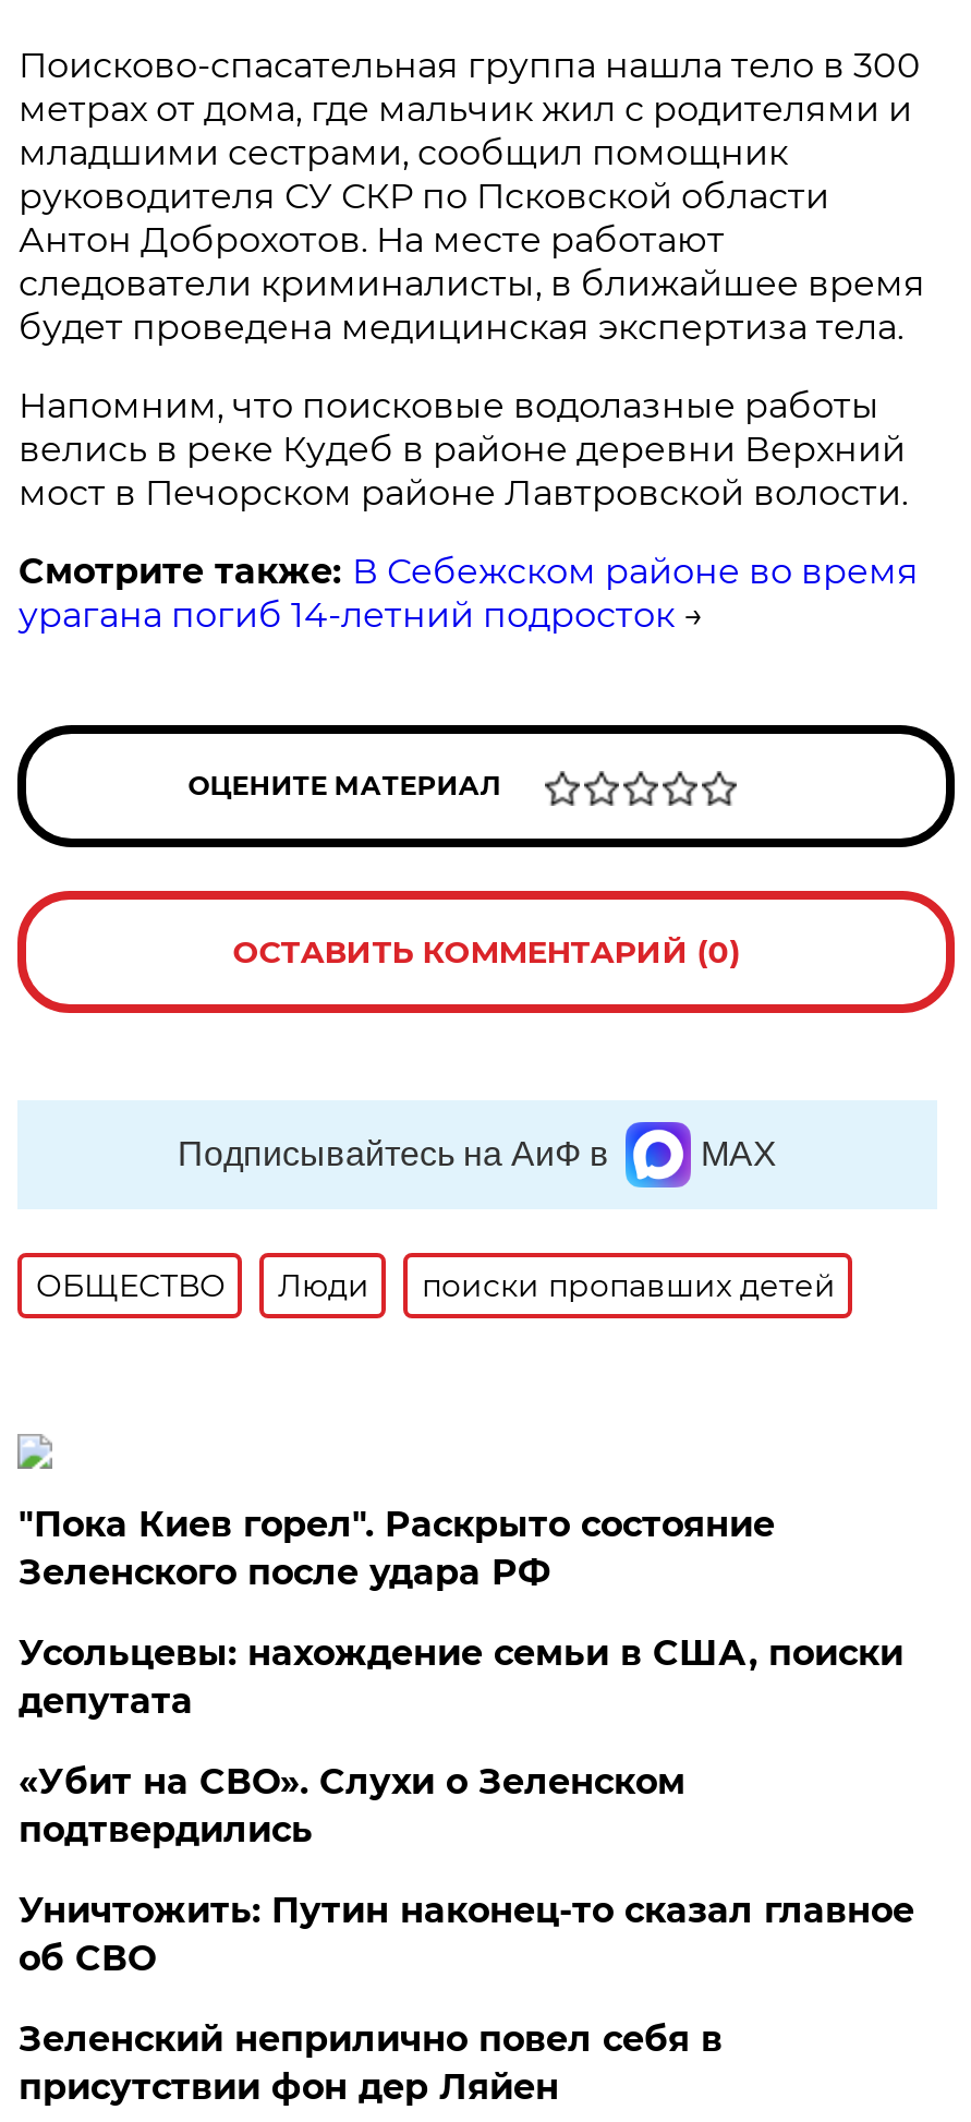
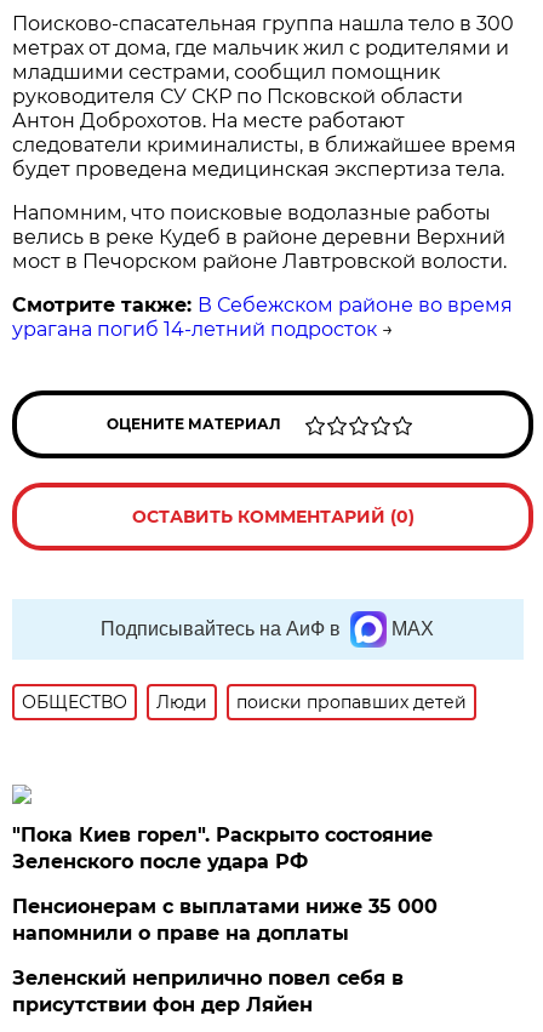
[18,1632,914,1979] Усольцевы: нахождение семьи в США, поиски | депутата | «Убит на СВО». Слухи о Зеленском | подтвердились | Уничтожить: Путин наконец-то сказал главное | об СВО -> [13,895,438,945] Пенсионерам с выплатами ниже 35 000 | напомнили о праве на доплаты

